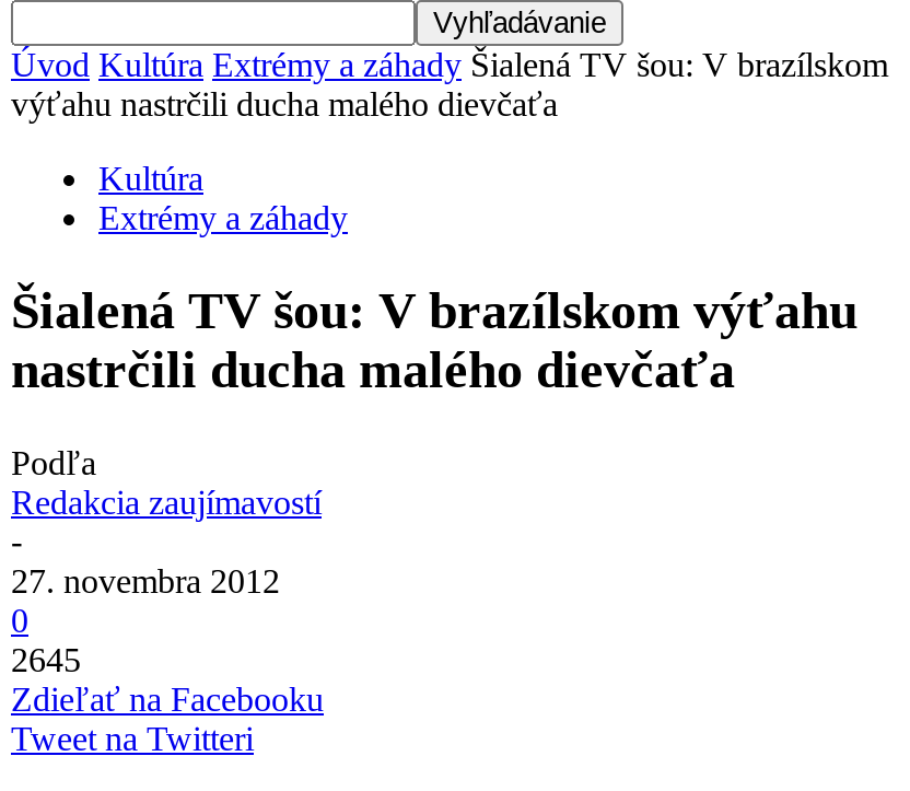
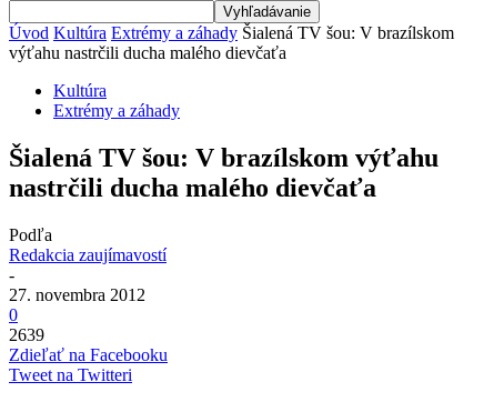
[11,641,81,678] 2645 -> [9,325,44,344] 2639

